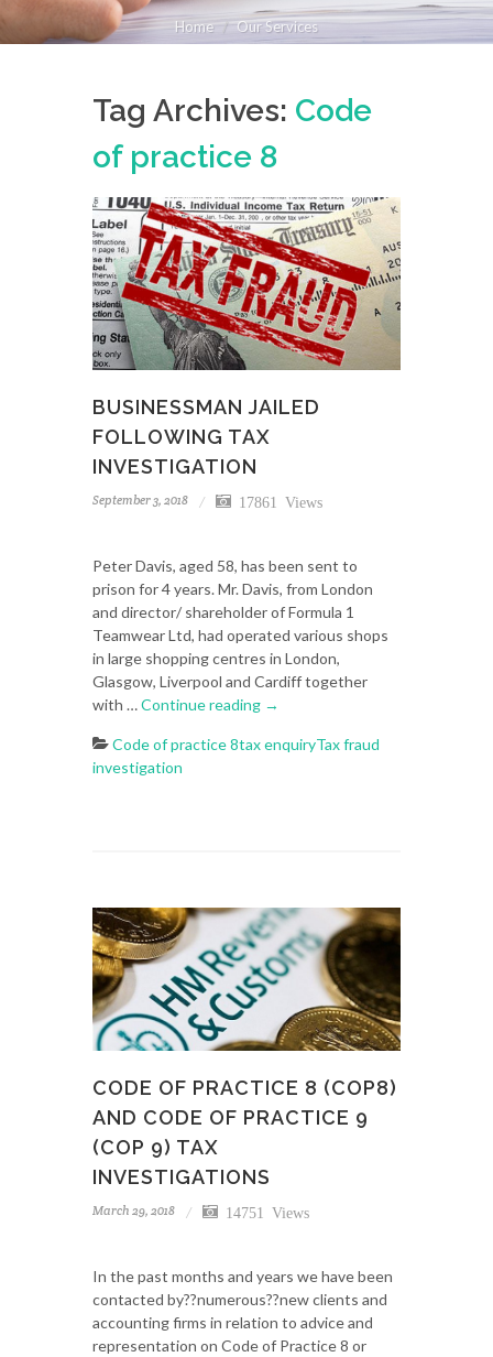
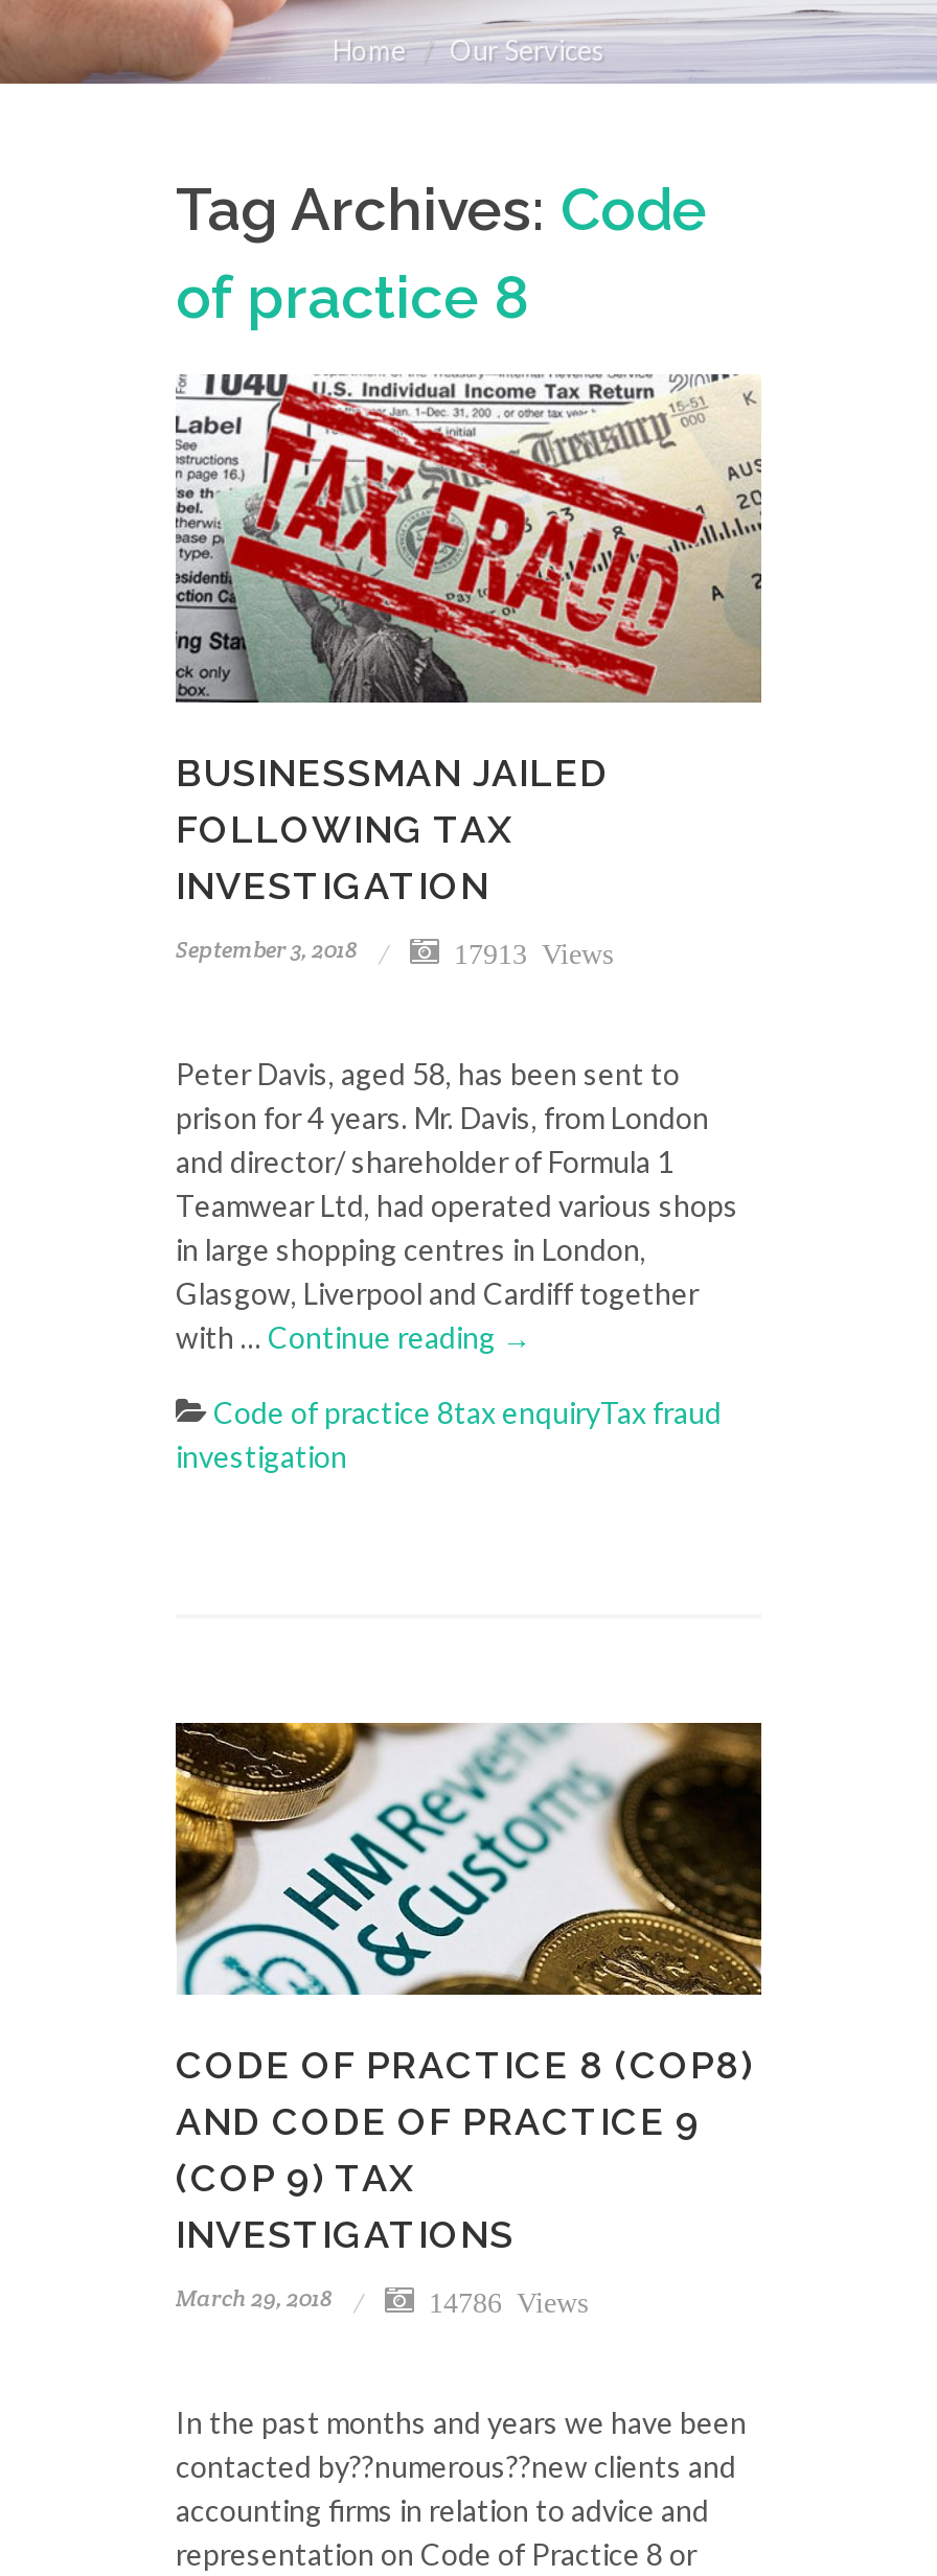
[231,493,322,509] 17861 Views -> [439,937,613,966] 17913 Views
[218,1204,309,1219] 14751 Views -> [414,2285,588,2315] 14786 Views

